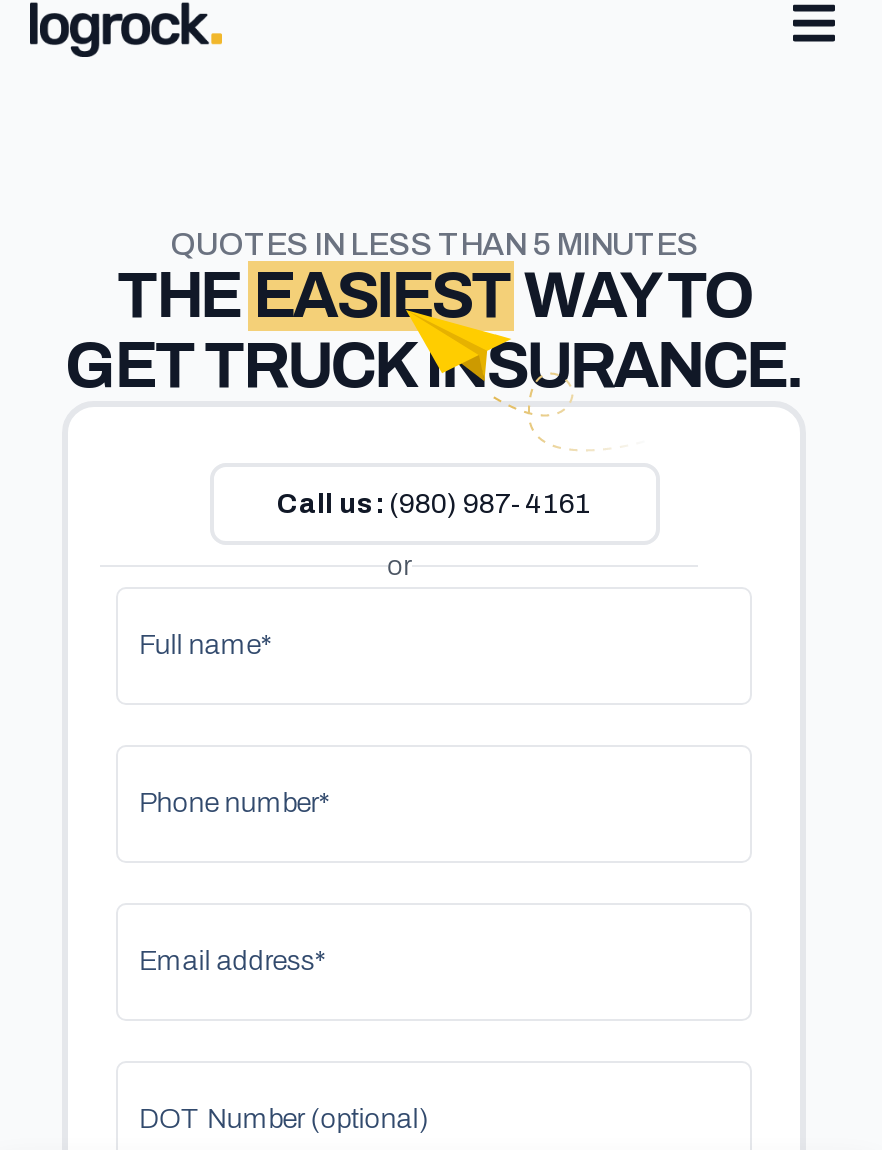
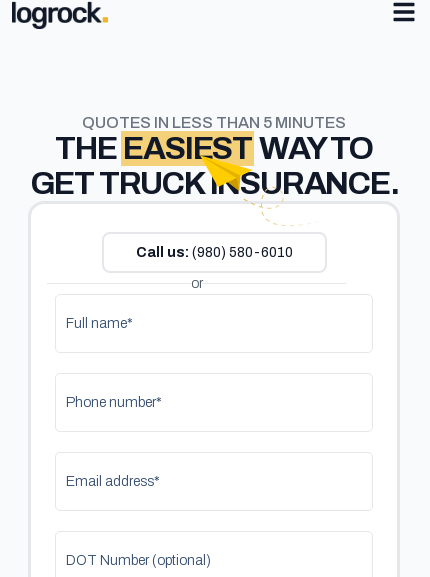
[277,488,591,518] Call us: (980) 987-4161 -> [135,245,292,260] Call us: (980) 580-6010

